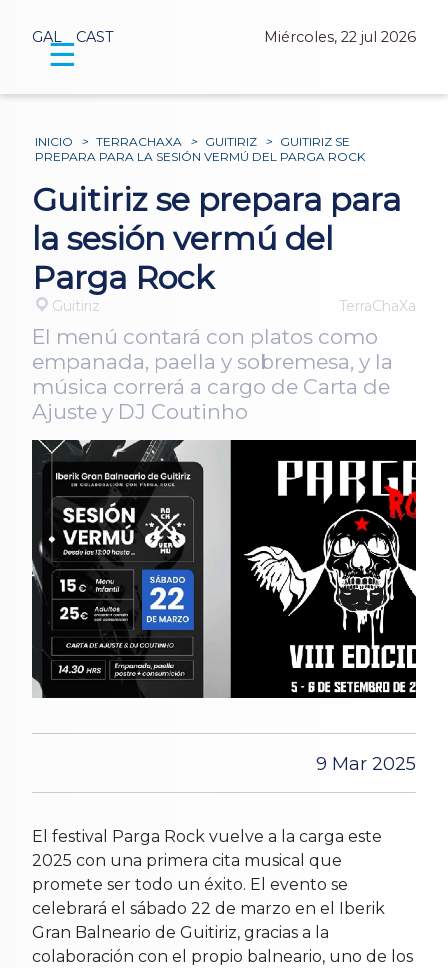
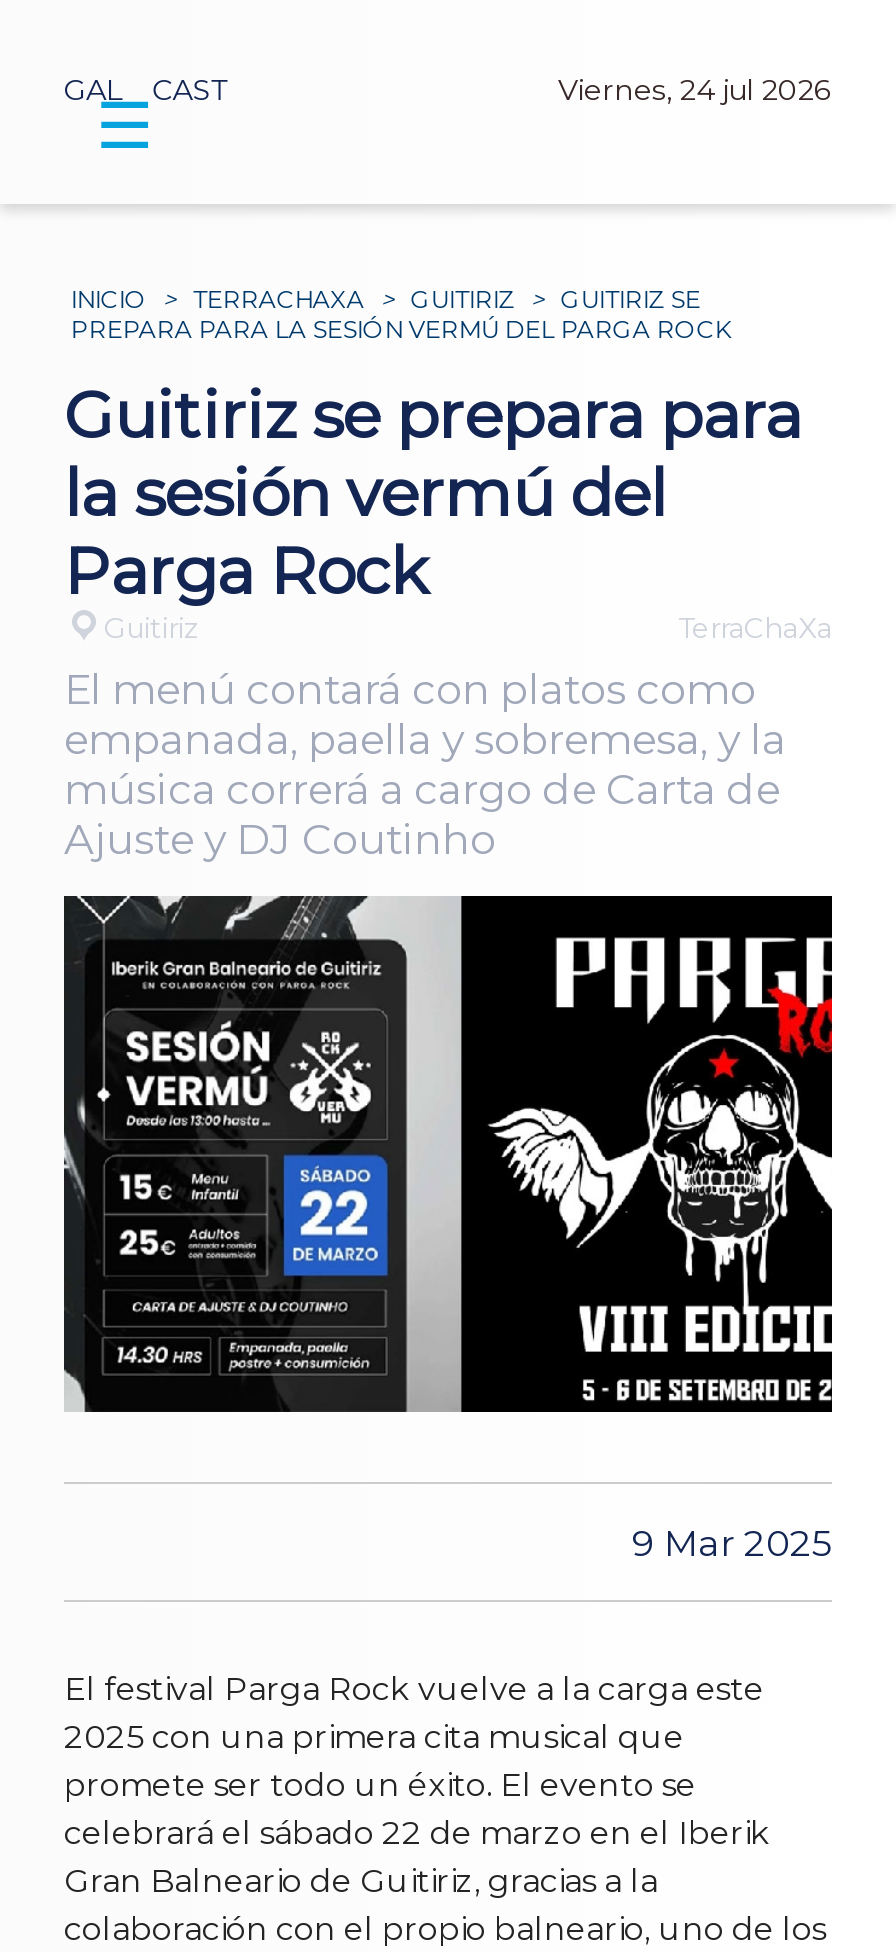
[264,28,416,46] Miércoles, 22 jul 2026 -> [558,72,832,108] Viernes, 24 jul 2026

